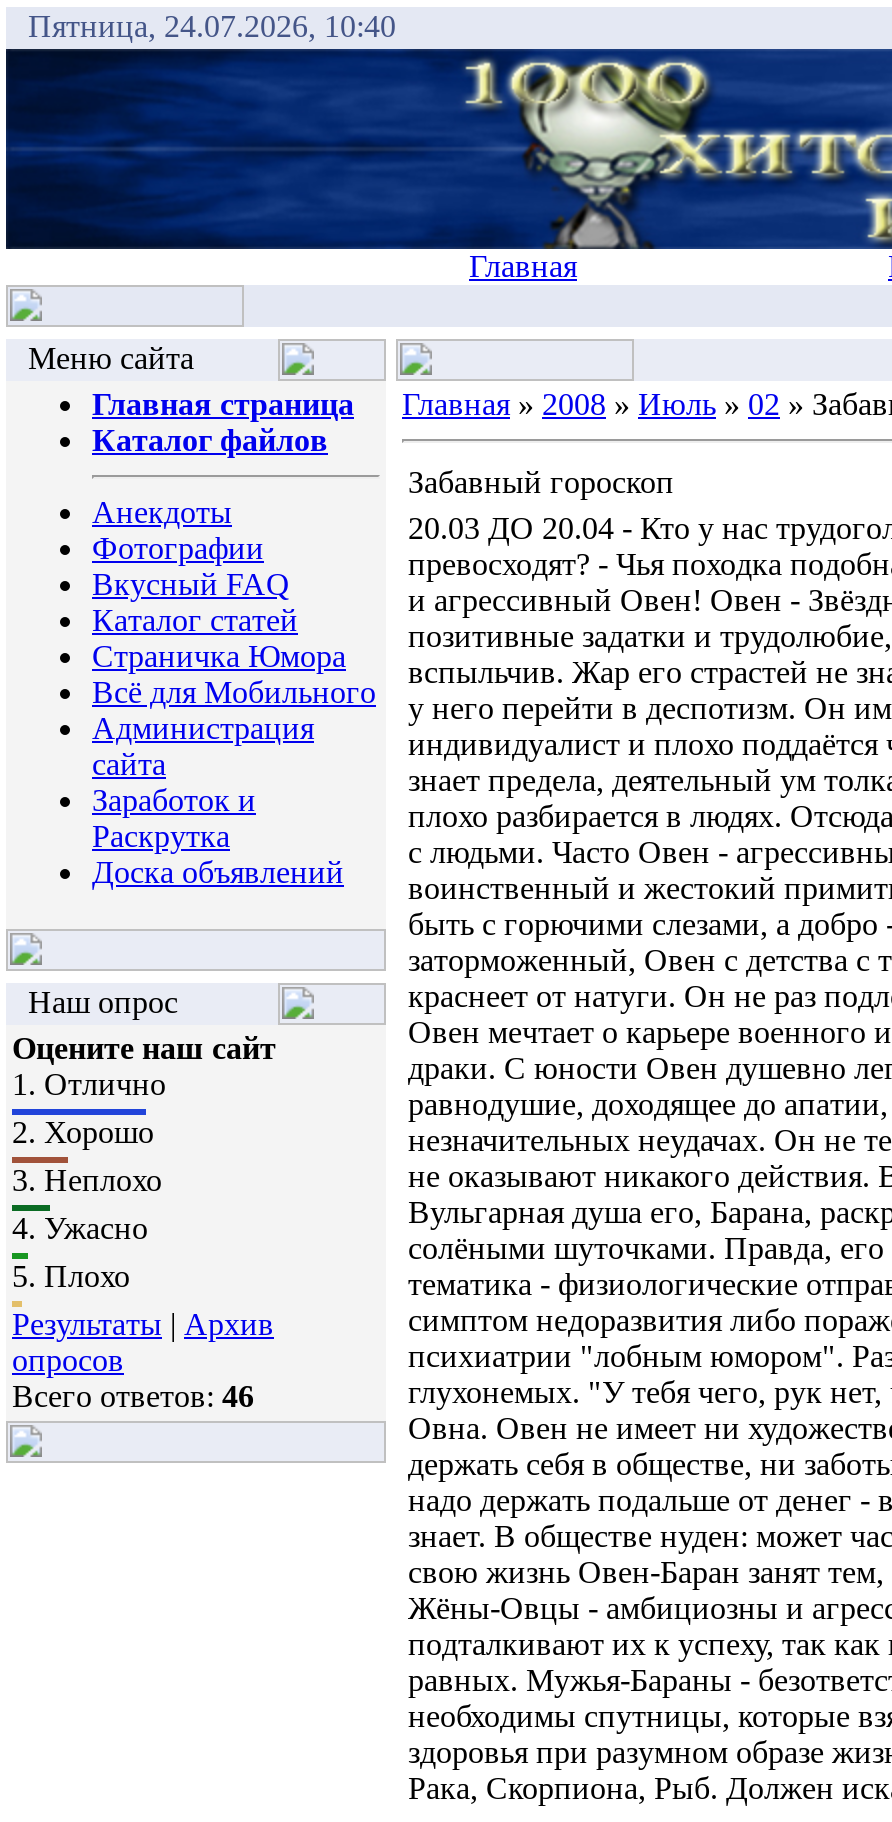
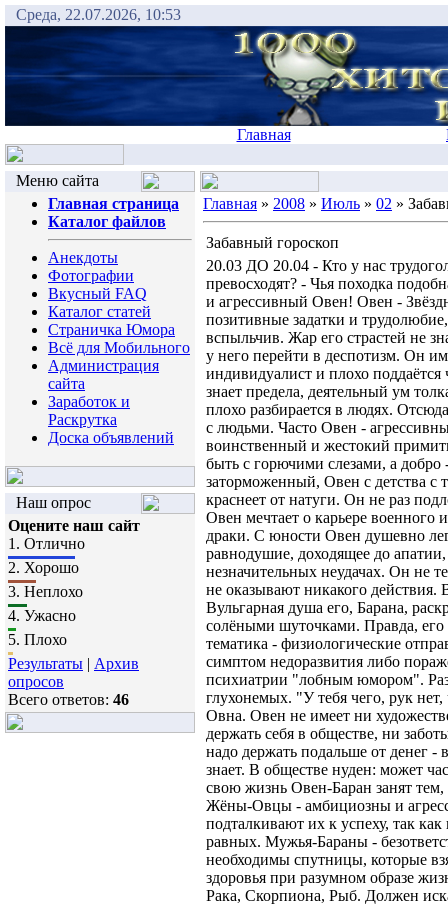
[28,9,396,43] Пятница, 24.07.2026, 10:40 -> [16,6,181,23] Среда, 22.07.2026, 10:53

